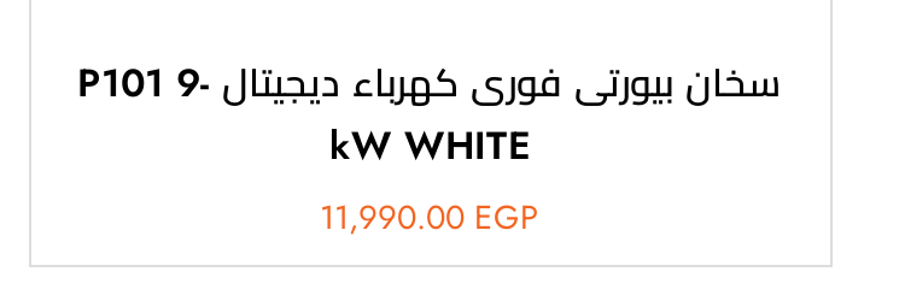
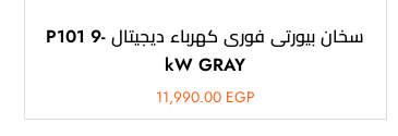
[329,117,530,172] kW WHITE -> [165,52,245,77] kW GRAY

